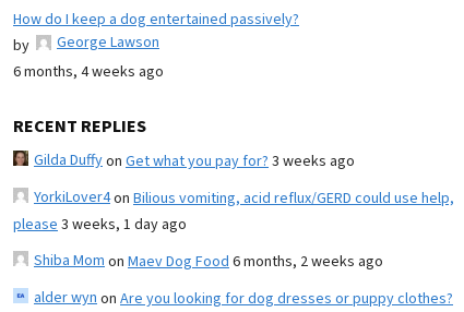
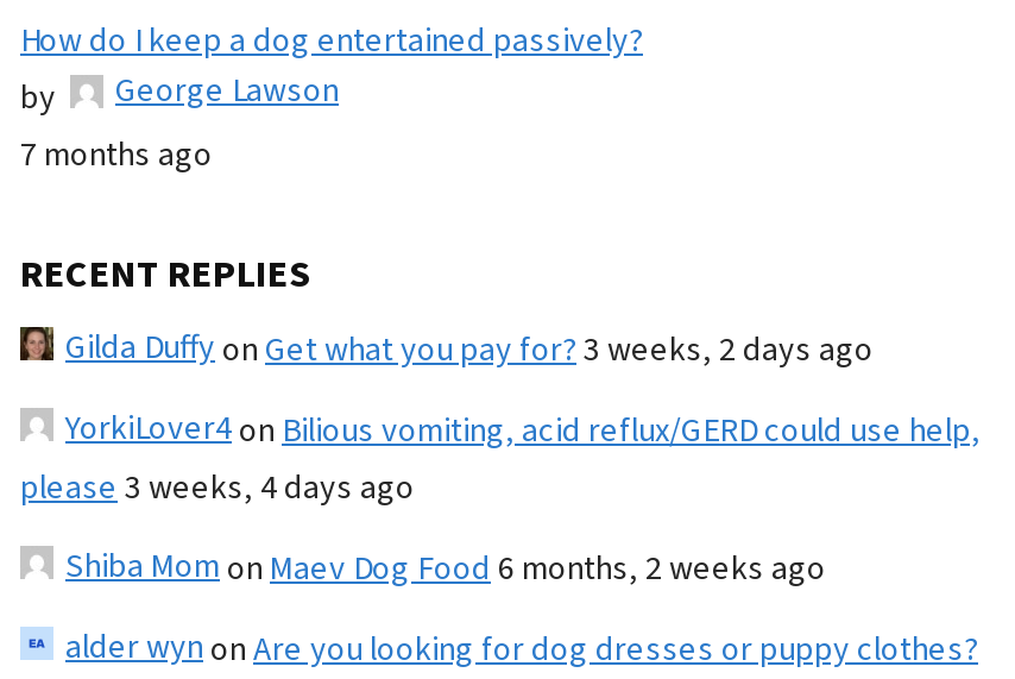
[13,61,164,83] 6 months, 4 weeks ago -> [20,131,213,179] 7 months ago
[34,149,355,172] Gilda Duffyon Get what you pay for? 3 weeks ago -> [65,324,874,374] Gilda Duffyon Get what you pay for? 3 weeks, 2 days ago
[13,213,187,235] please 3 weeks, 1 day ago -> [20,464,415,512] please 3 weeks, 4 days ago

